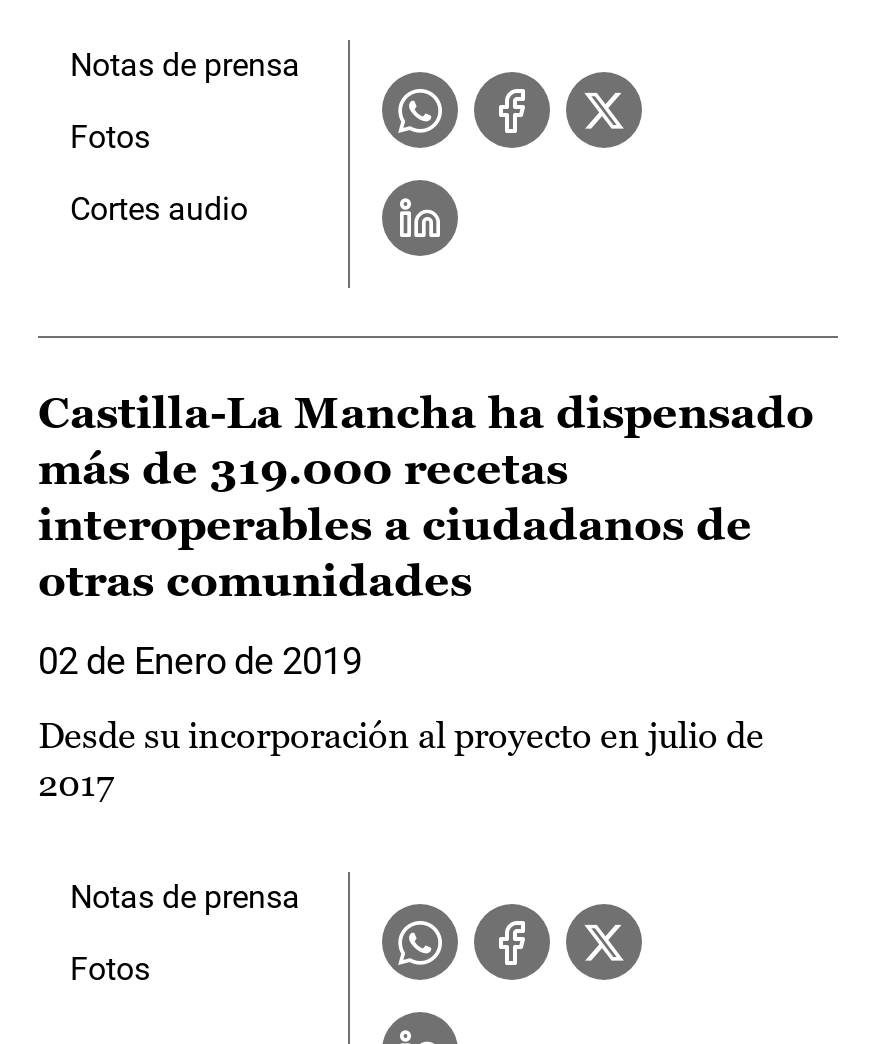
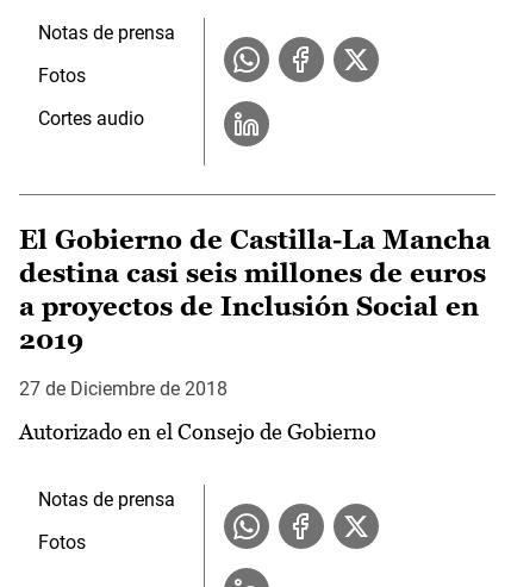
[38,388,814,606] Castilla-La Mancha ha dispensado | más de 319.000 recetas | interoperables a ciudadanos de | otras comunidades -> [19,225,491,355] El Gobierno de Castilla-La Mancha | destina casi seis millones de euros | a proyectos de Inclusión Social en | 2019
[38,640,362,682] 02 de Enero de 2019 -> [19,378,228,400] 27 de Diciembre de 2018
[38,714,764,804] Desde su incorporación al proyecto en julio de | 2017 -> [19,419,376,444] Autorizado en el Consejo de Gobierno

